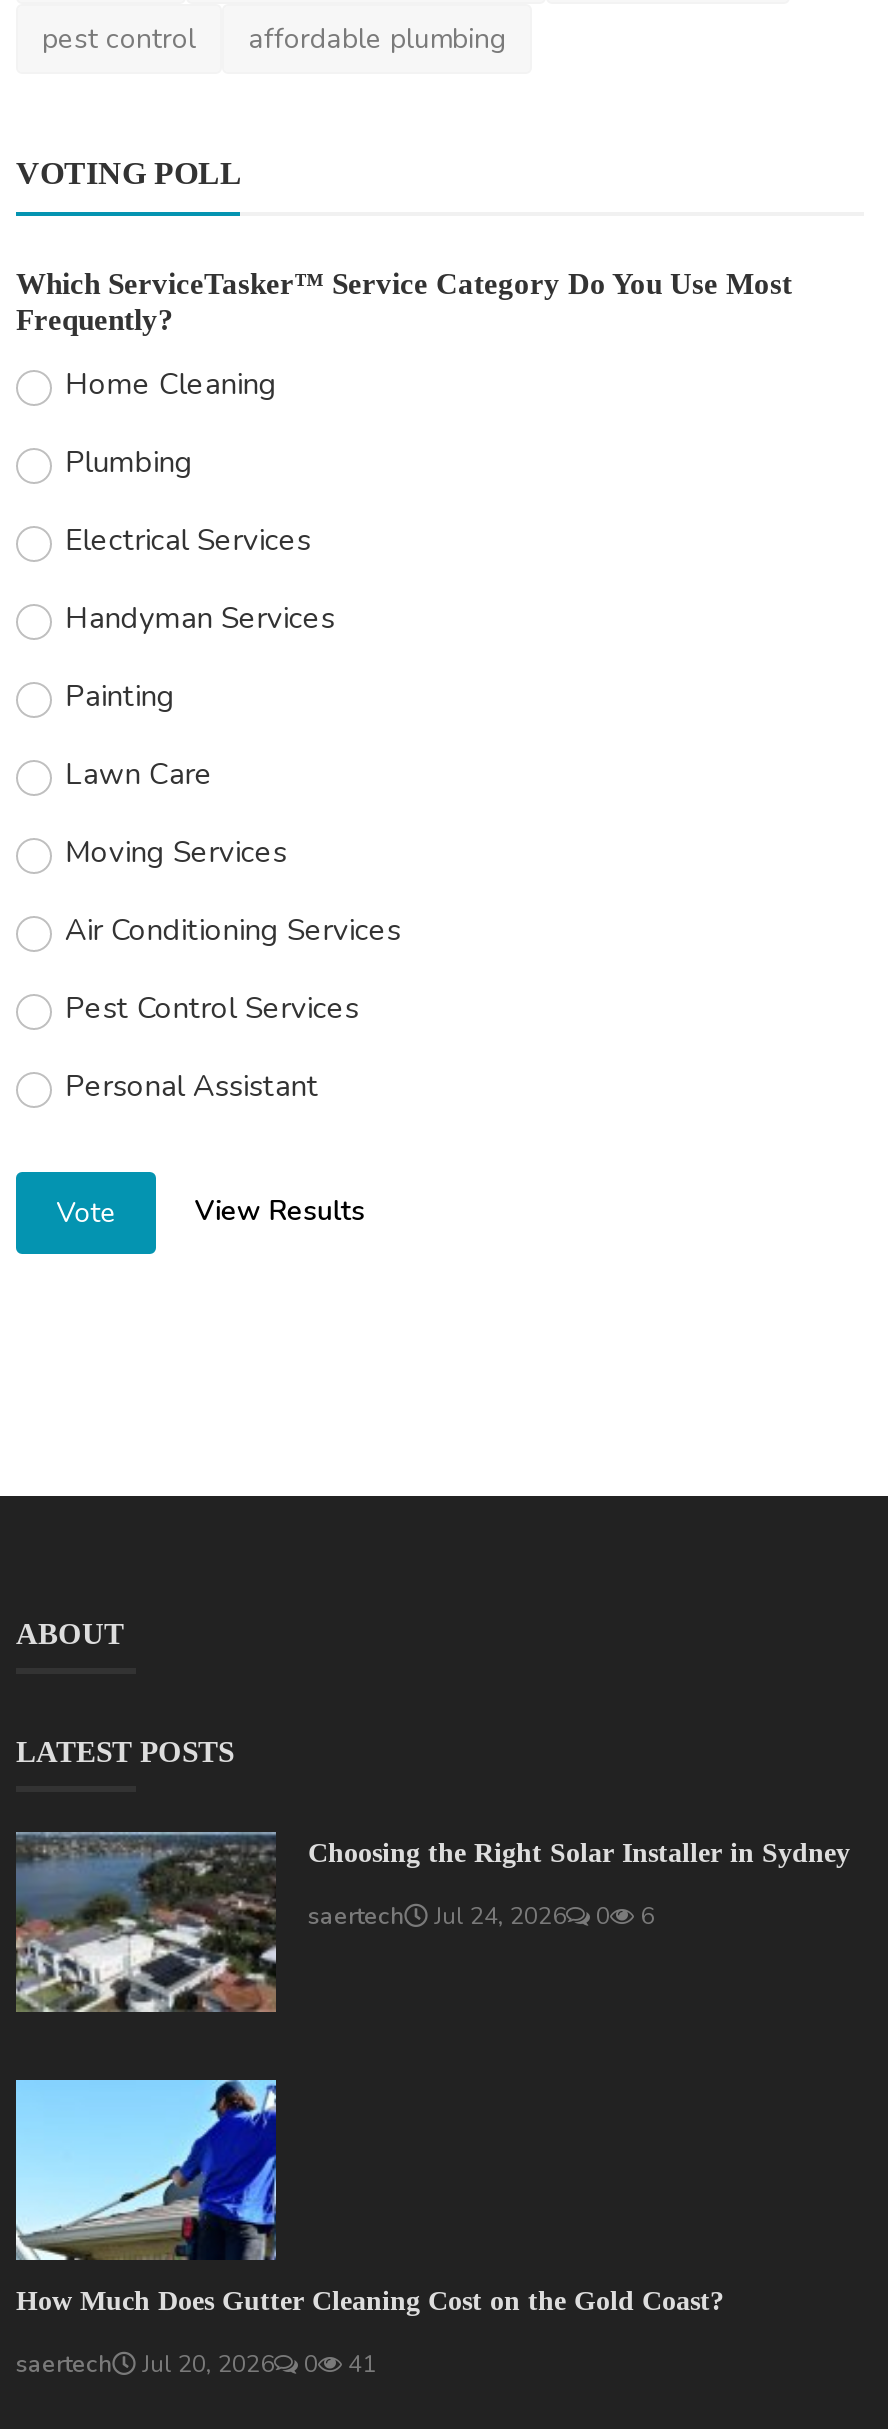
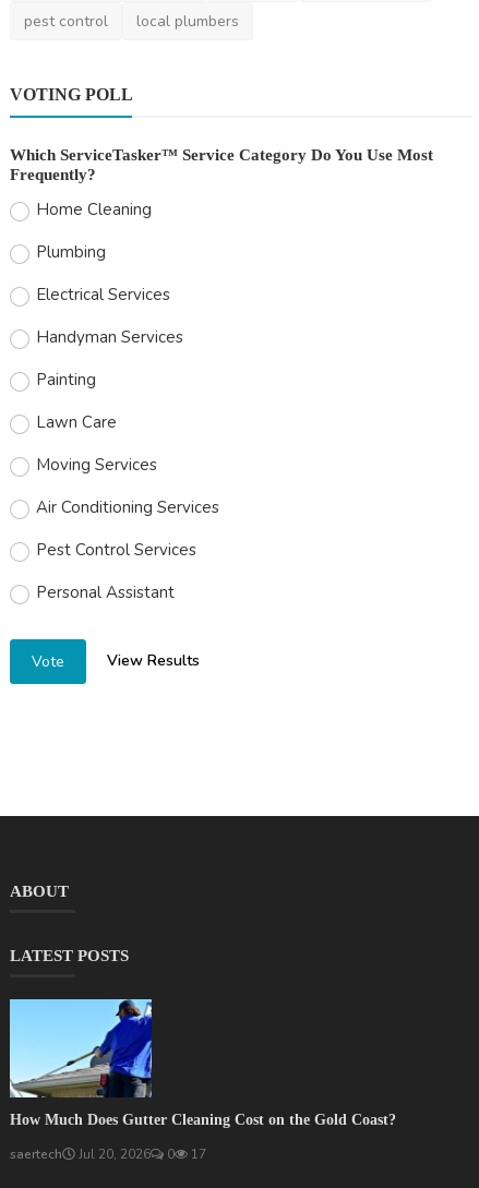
[248,21,506,59] affordable plumbing -> [136,11,239,32] local plumbers
[14,1832,850,2014] [image] | Choosing the Right Solar Installer in Sydney | saertech | Jul 24, 2026 | 0 | 6 -> none
[16,2347,376,2379] saertech Jul 20, 2026 0 41 -> [10,1145,206,1162] saertech Jul 20, 2026 0 17

